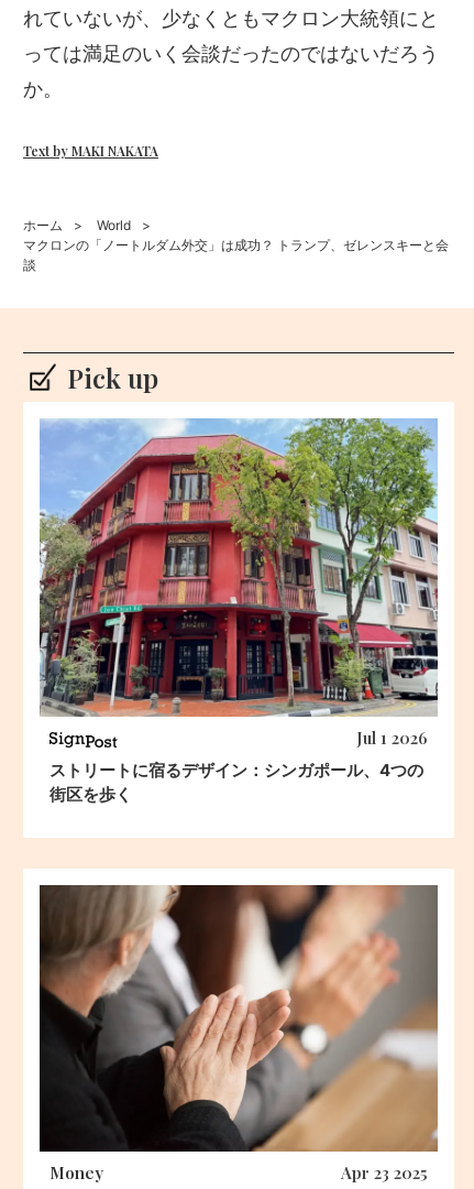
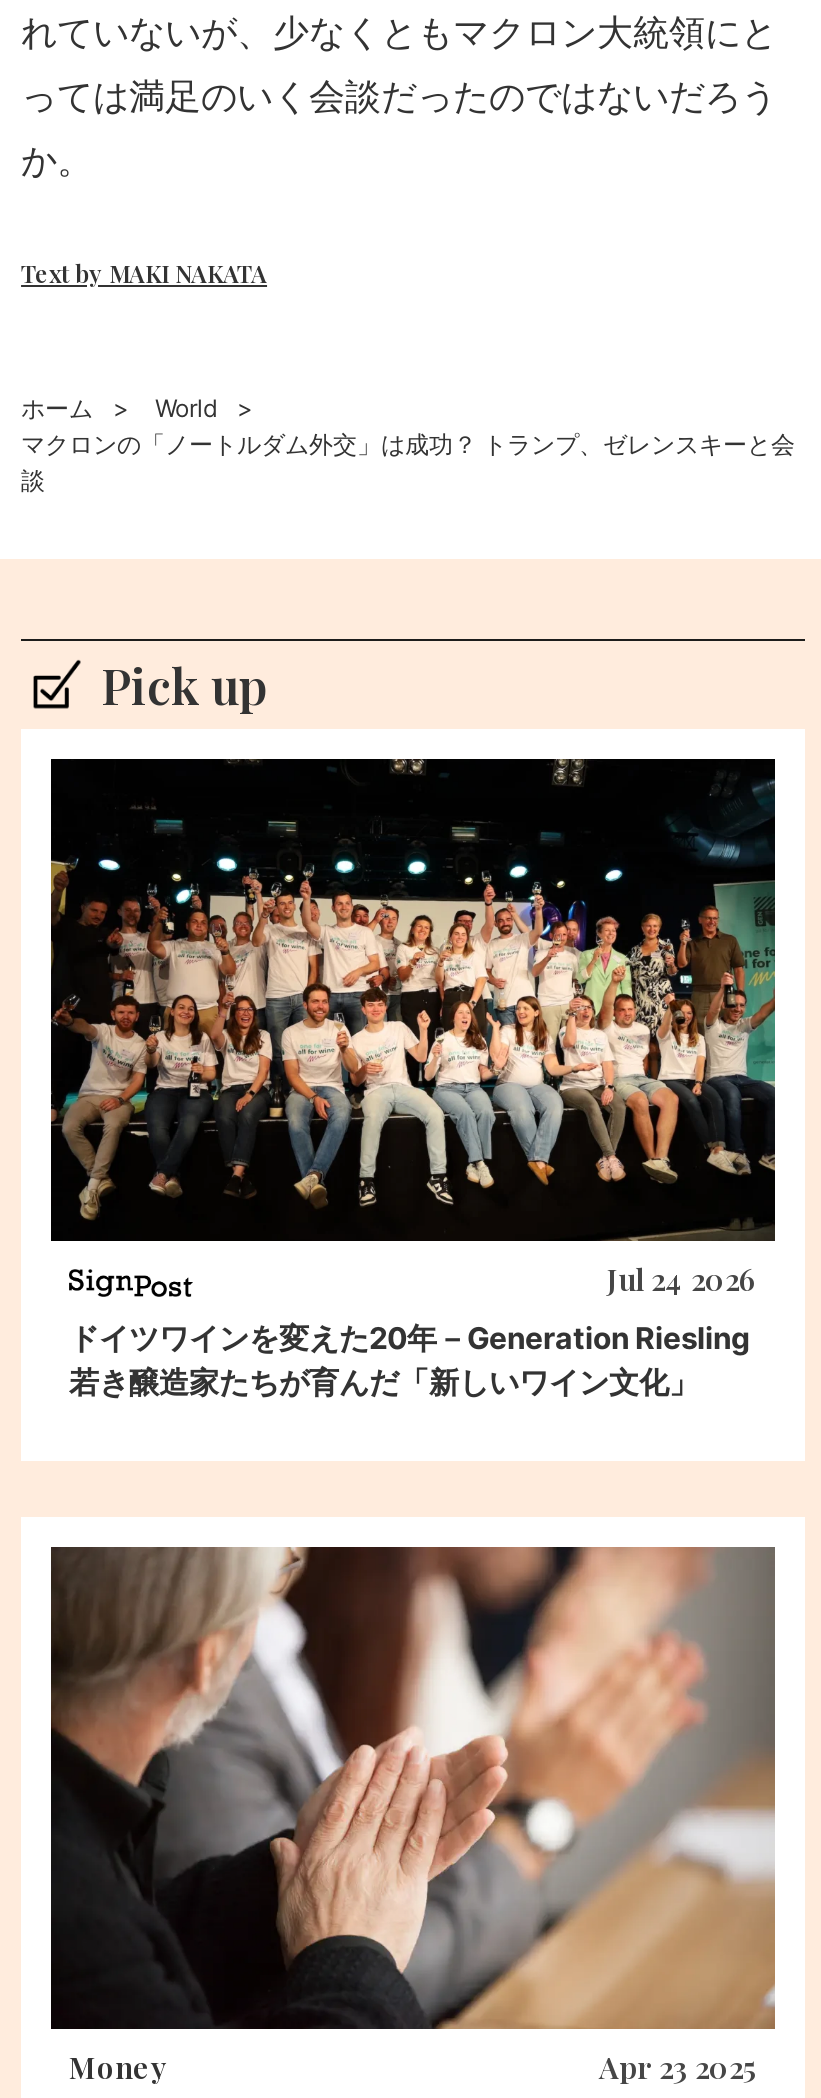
[38,417,438,749] [image] | Jul 1 2026 -> [49,757,777,1298] [image] | Jul 24 2026
[49,760,423,805] ストリートに宿るデザイン：シンガポール、4つの | 街区を歩く -> [69,1319,751,1401] ドイツワインを変えた20年－Generation Riesling | 若き醸造家たちが育んだ「新しいワイン文化」

